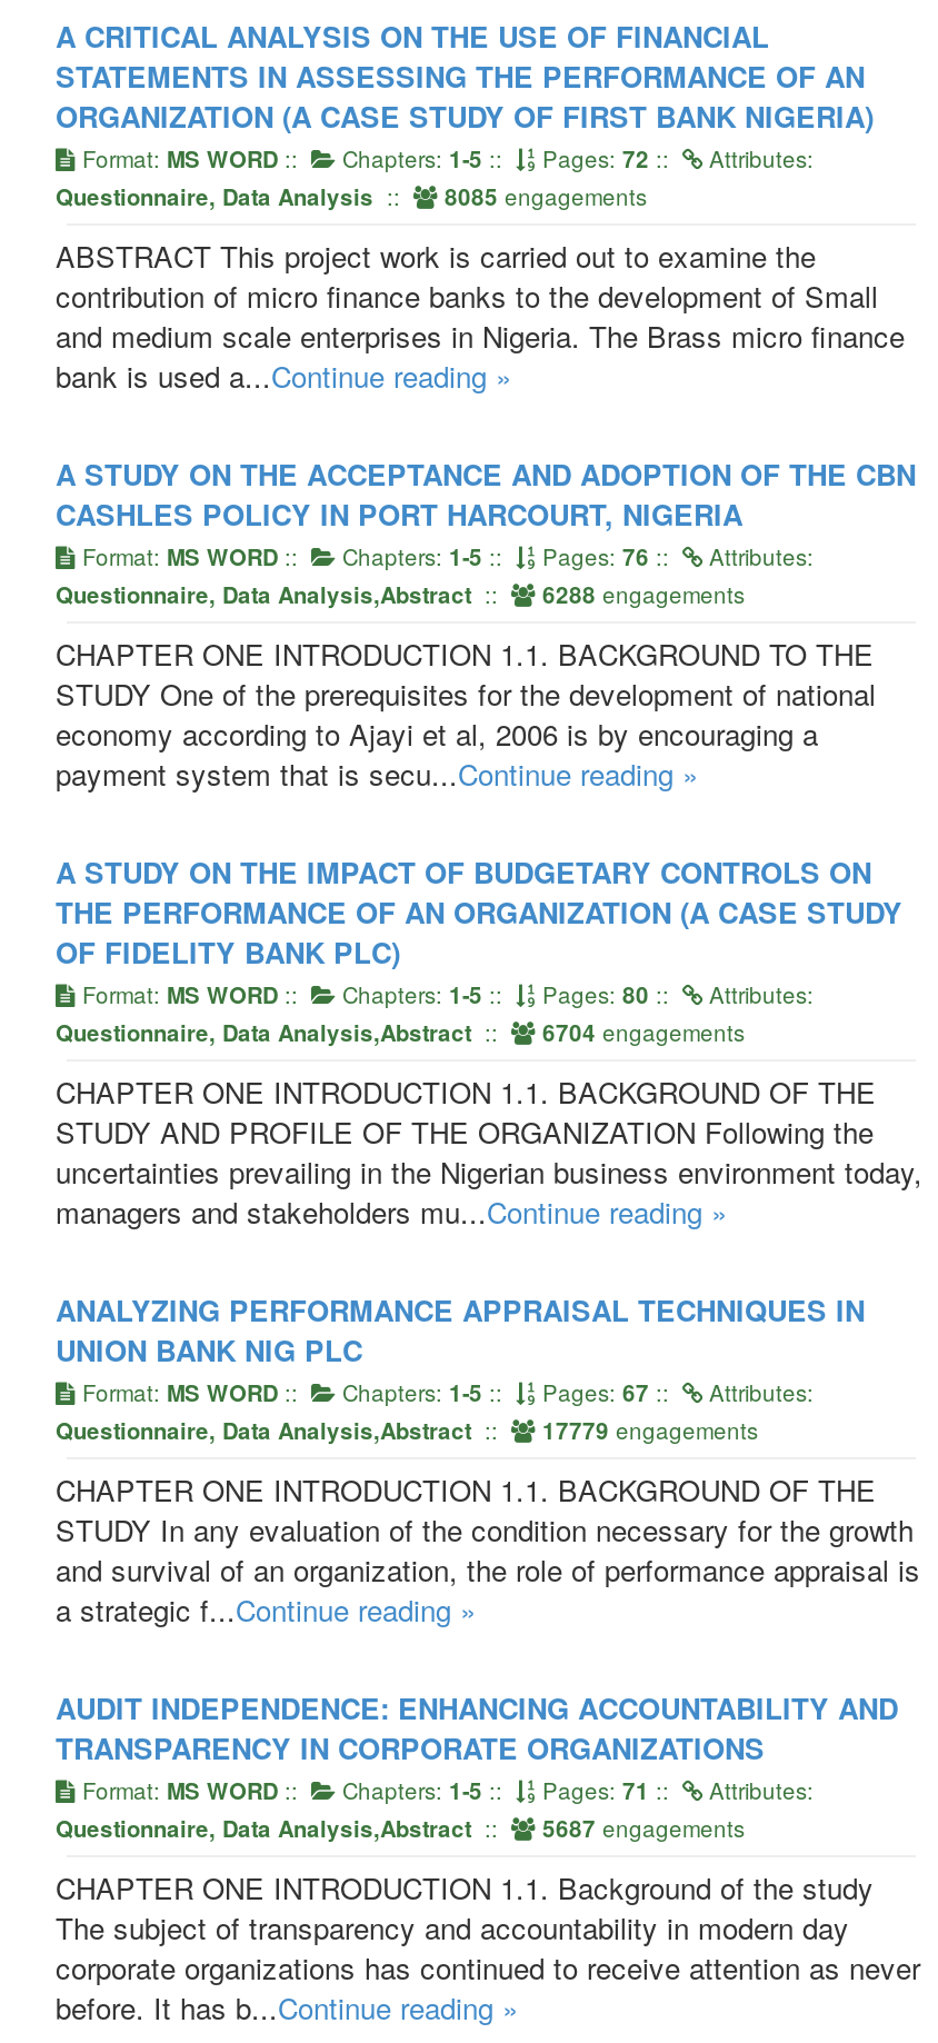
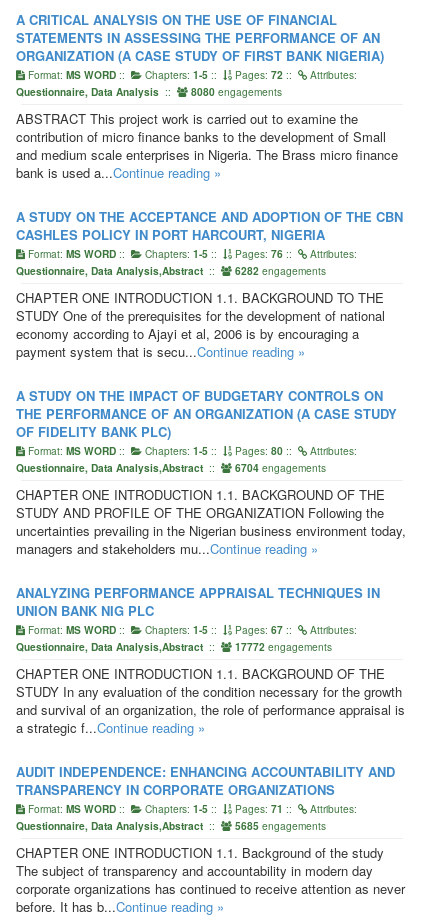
[56,179,647,212] Questionnaire, Data Analysis:: 8085 engagements -> [16,84,282,99] Questionnaire, Data Analysis:: 8080 engagements
[56,577,745,610] Questionnaire, Data Analysis,Abstract:: 6288 engagements -> [16,263,326,278] Questionnaire, Data Analysis,Abstract:: 6282 engagements
[56,1413,758,1446] Questionnaire, Data Analysis,Abstract:: 17779 engagements -> [16,639,332,654] Questionnaire, Data Analysis,Abstract:: 17772 engagements
[56,1811,745,1844] Questionnaire, Data Analysis,Abstract:: 5687 engagements -> [16,818,326,833] Questionnaire, Data Analysis,Abstract:: 5685 engagements

